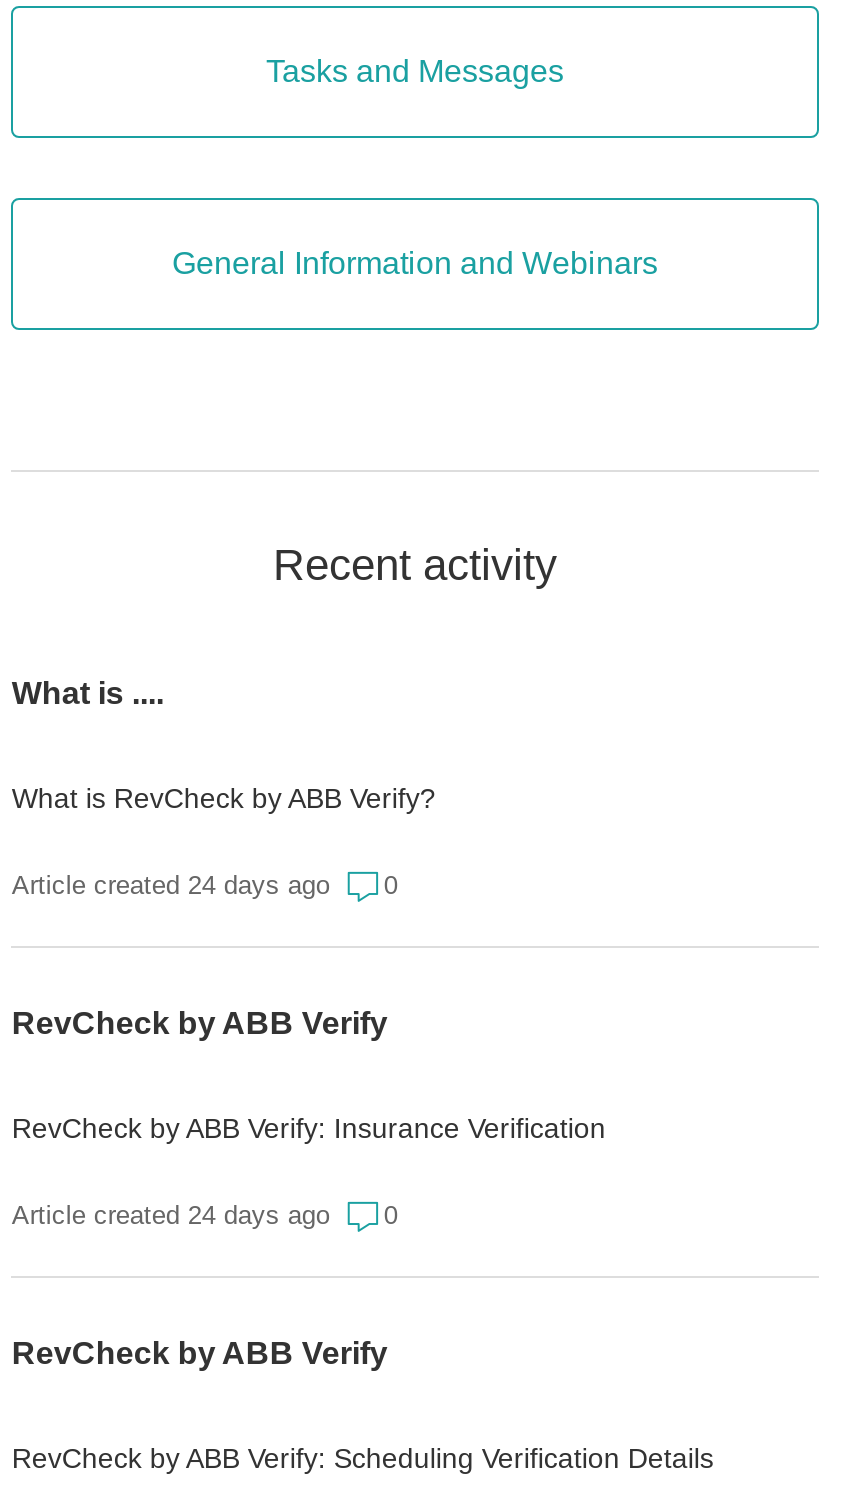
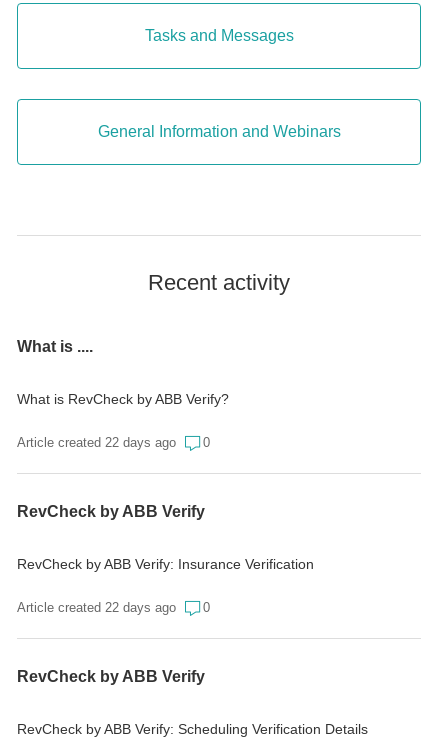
[12,870,330,900] Article created 24 days ago -> [17,435,176,450] Article created 22 days ago
[12,1200,330,1230] Article created 24 days ago -> [17,600,176,615] Article created 22 days ago

